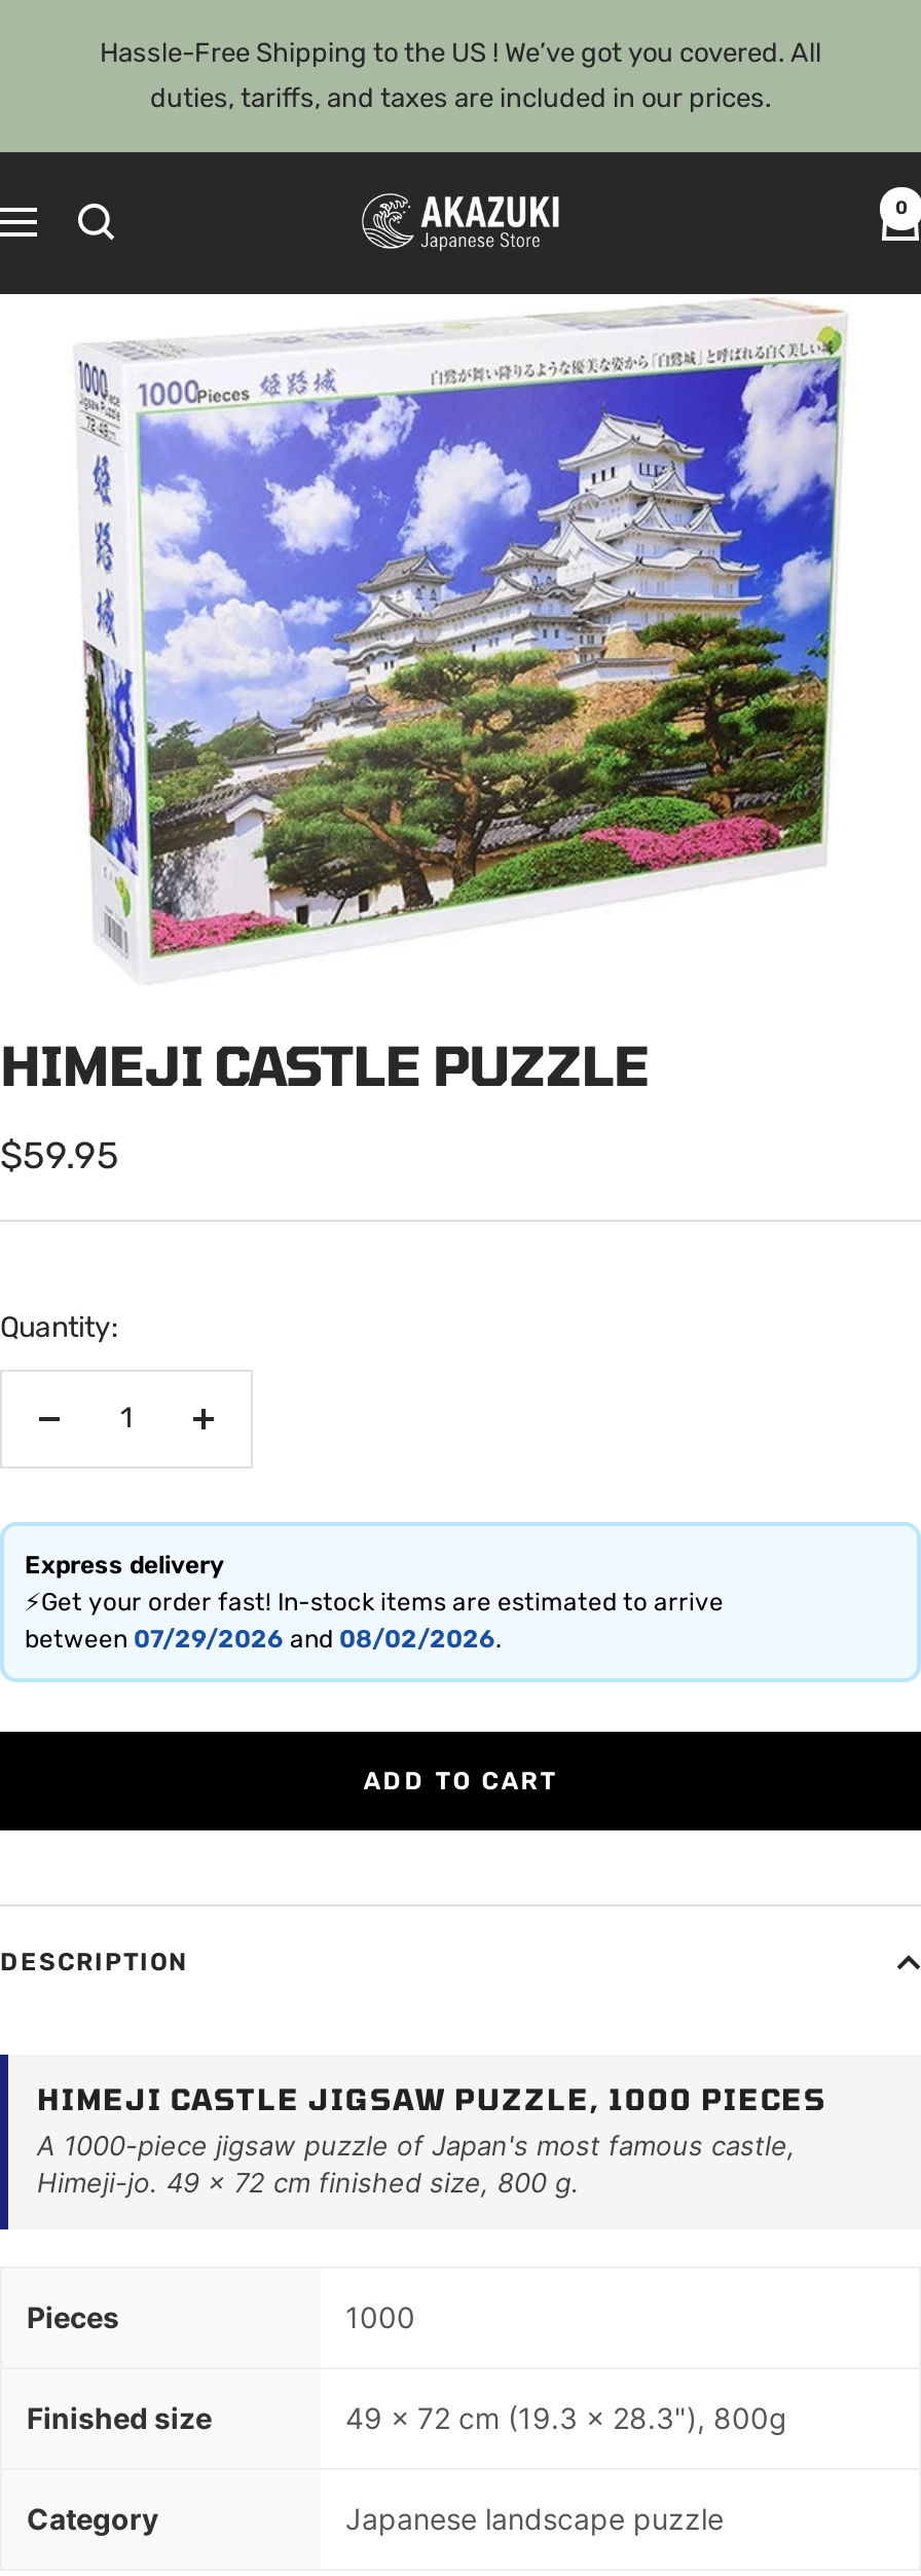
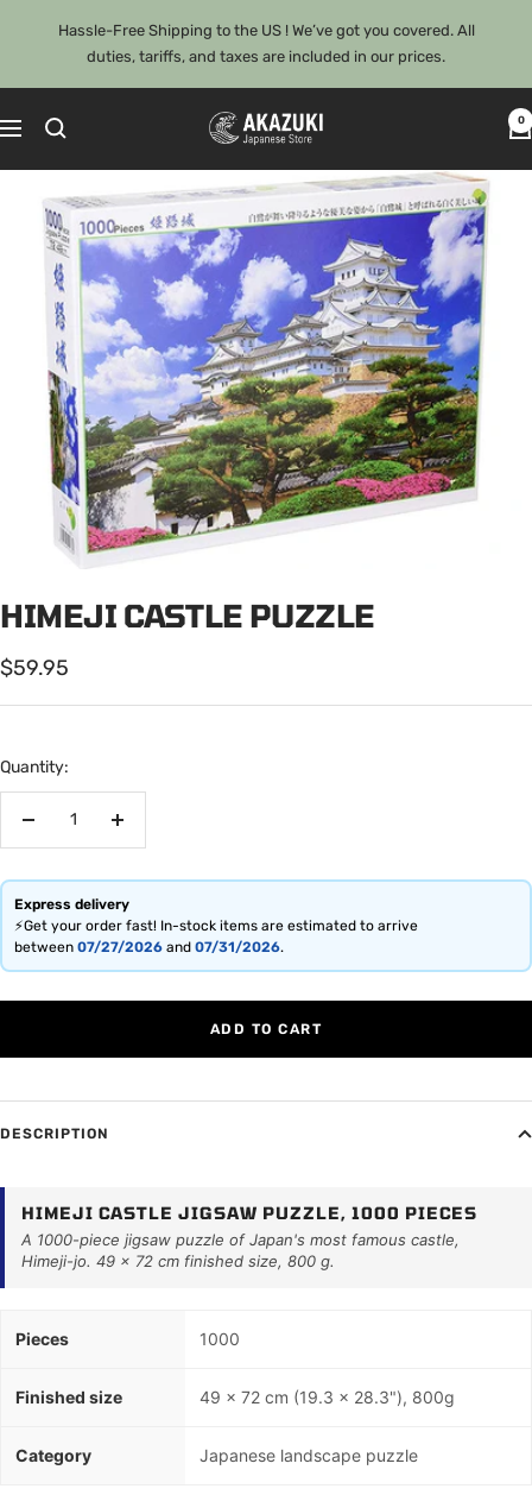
[25,1624,502,1653] between 07/29/2026 and 08/02/2026. -> [14,938,284,955] between 07/27/2026 and 07/31/2026.

